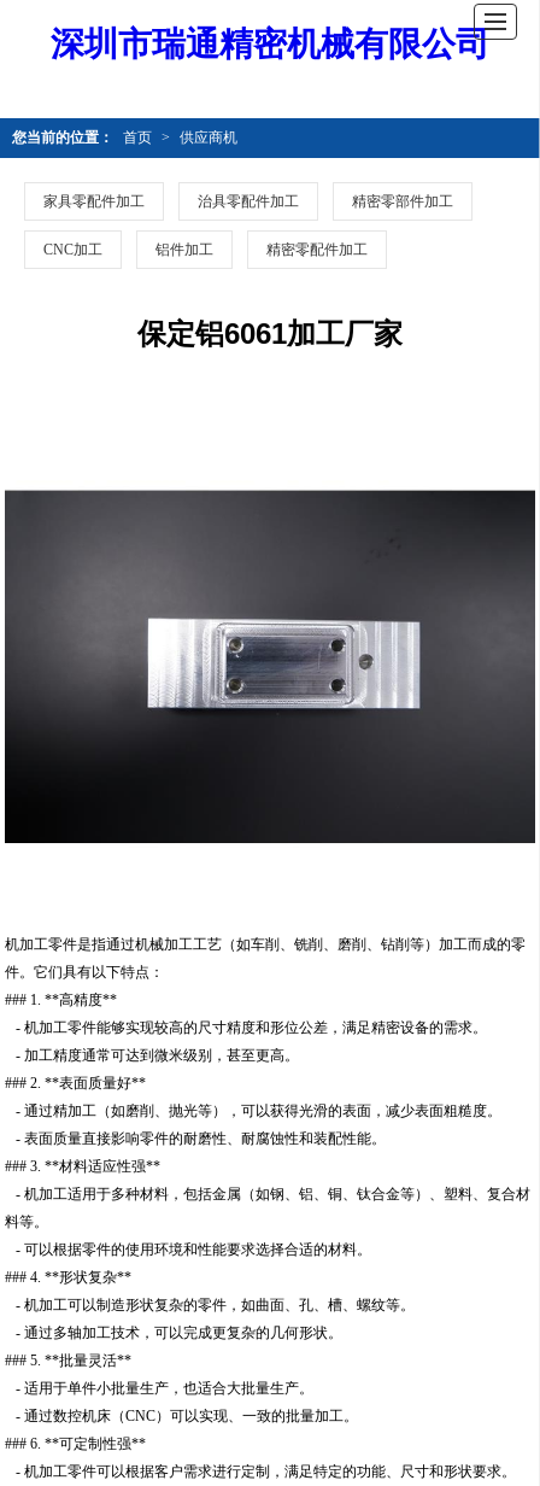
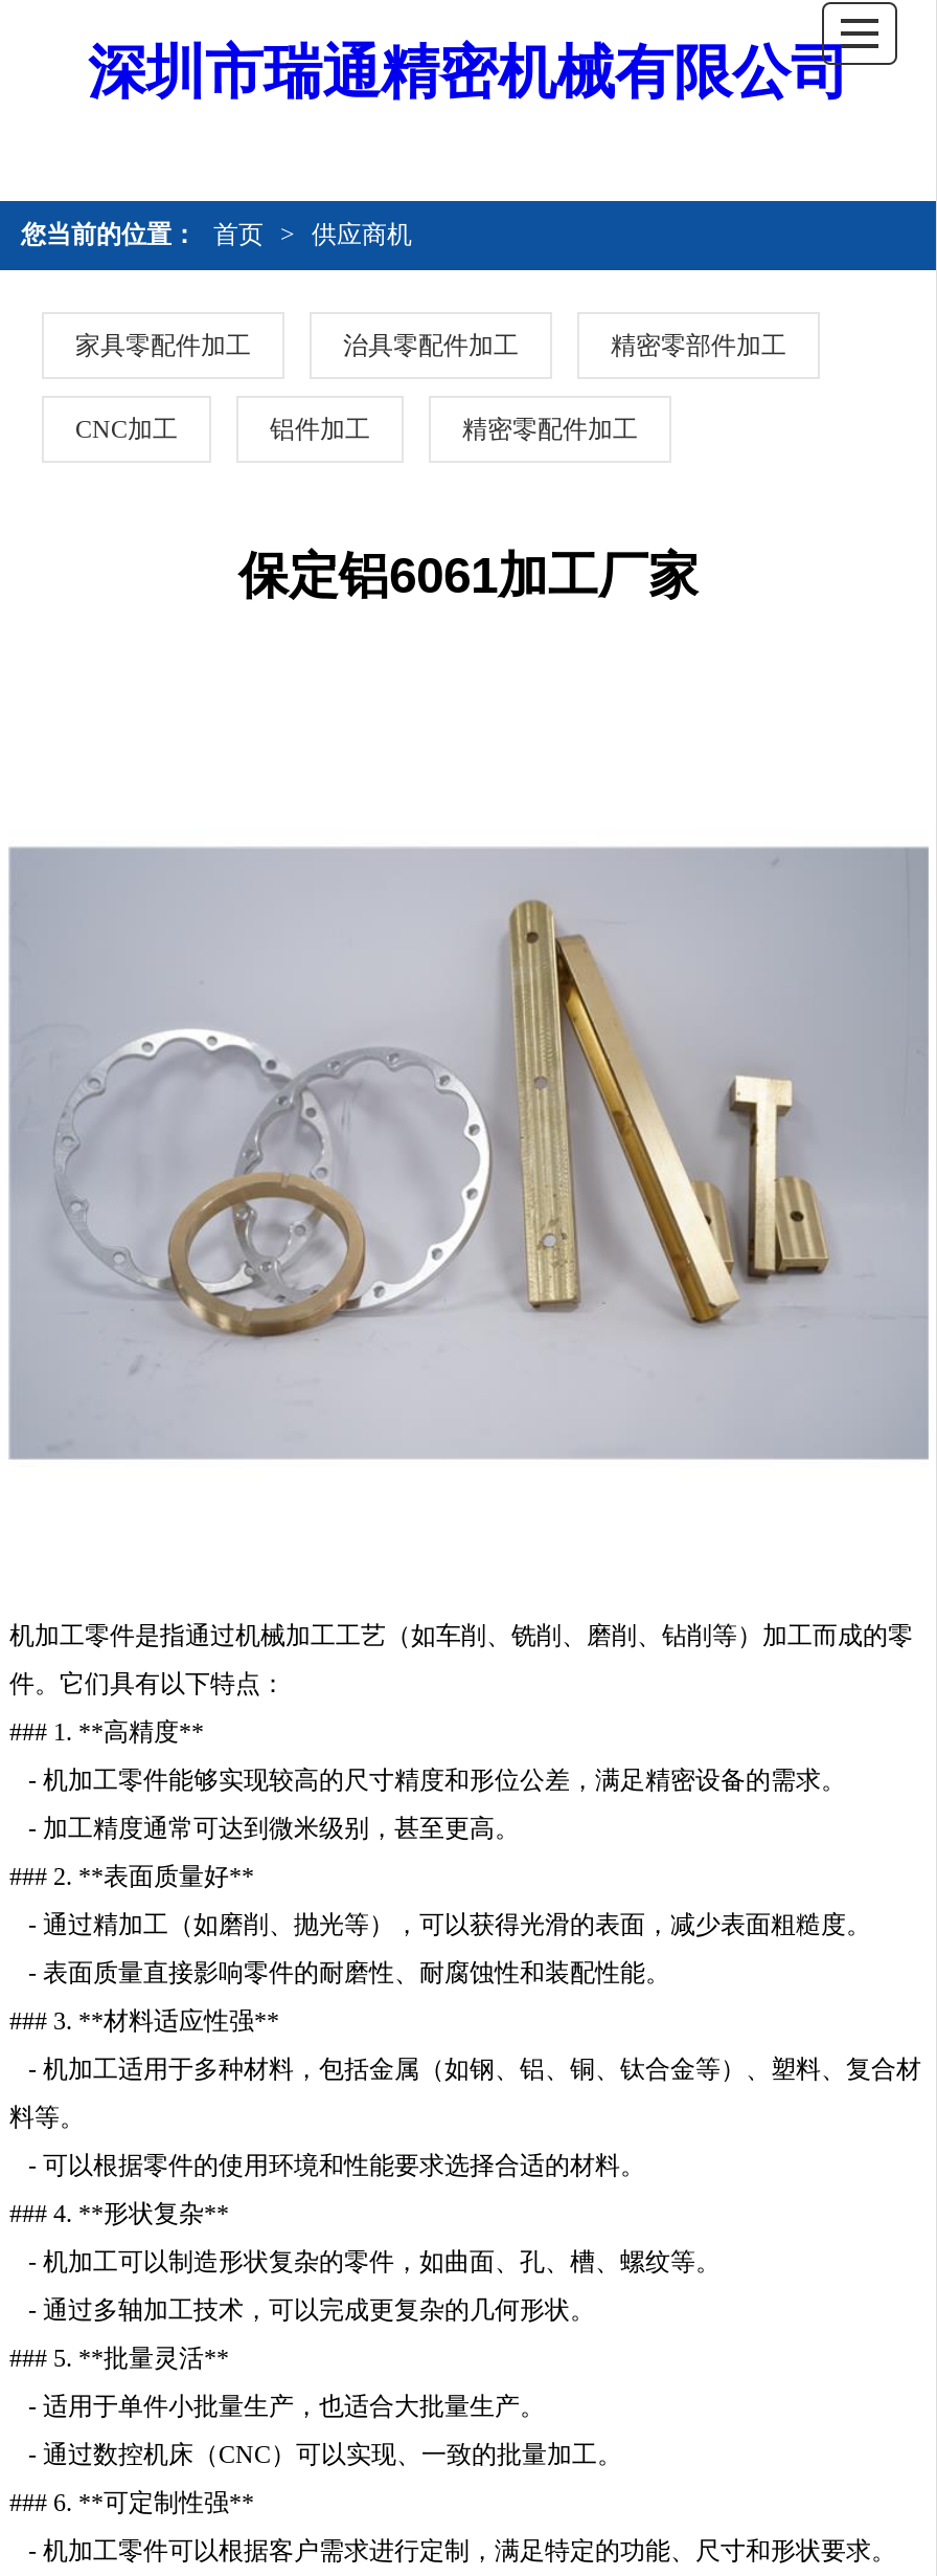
[4,490,535,844] [image] -> [8,848,927,1460] [image]

